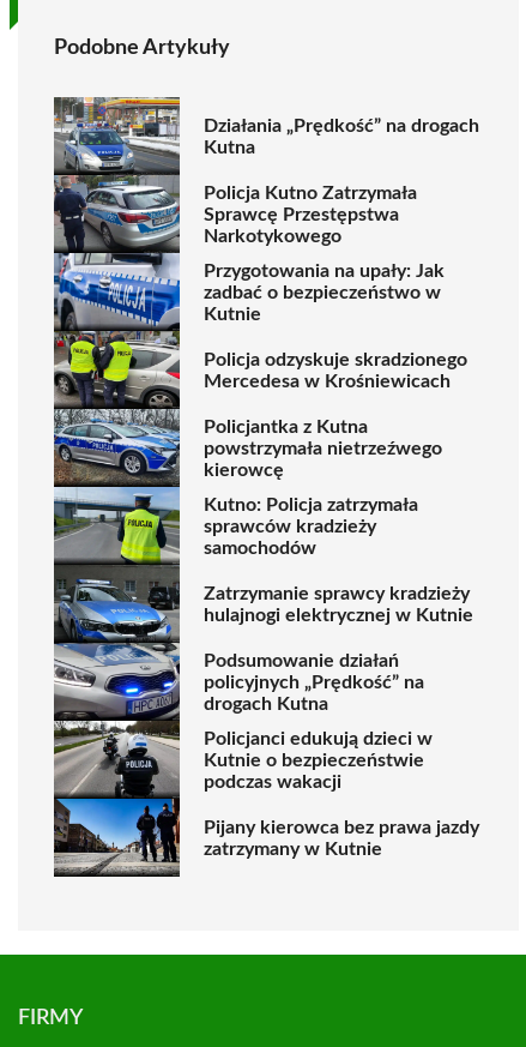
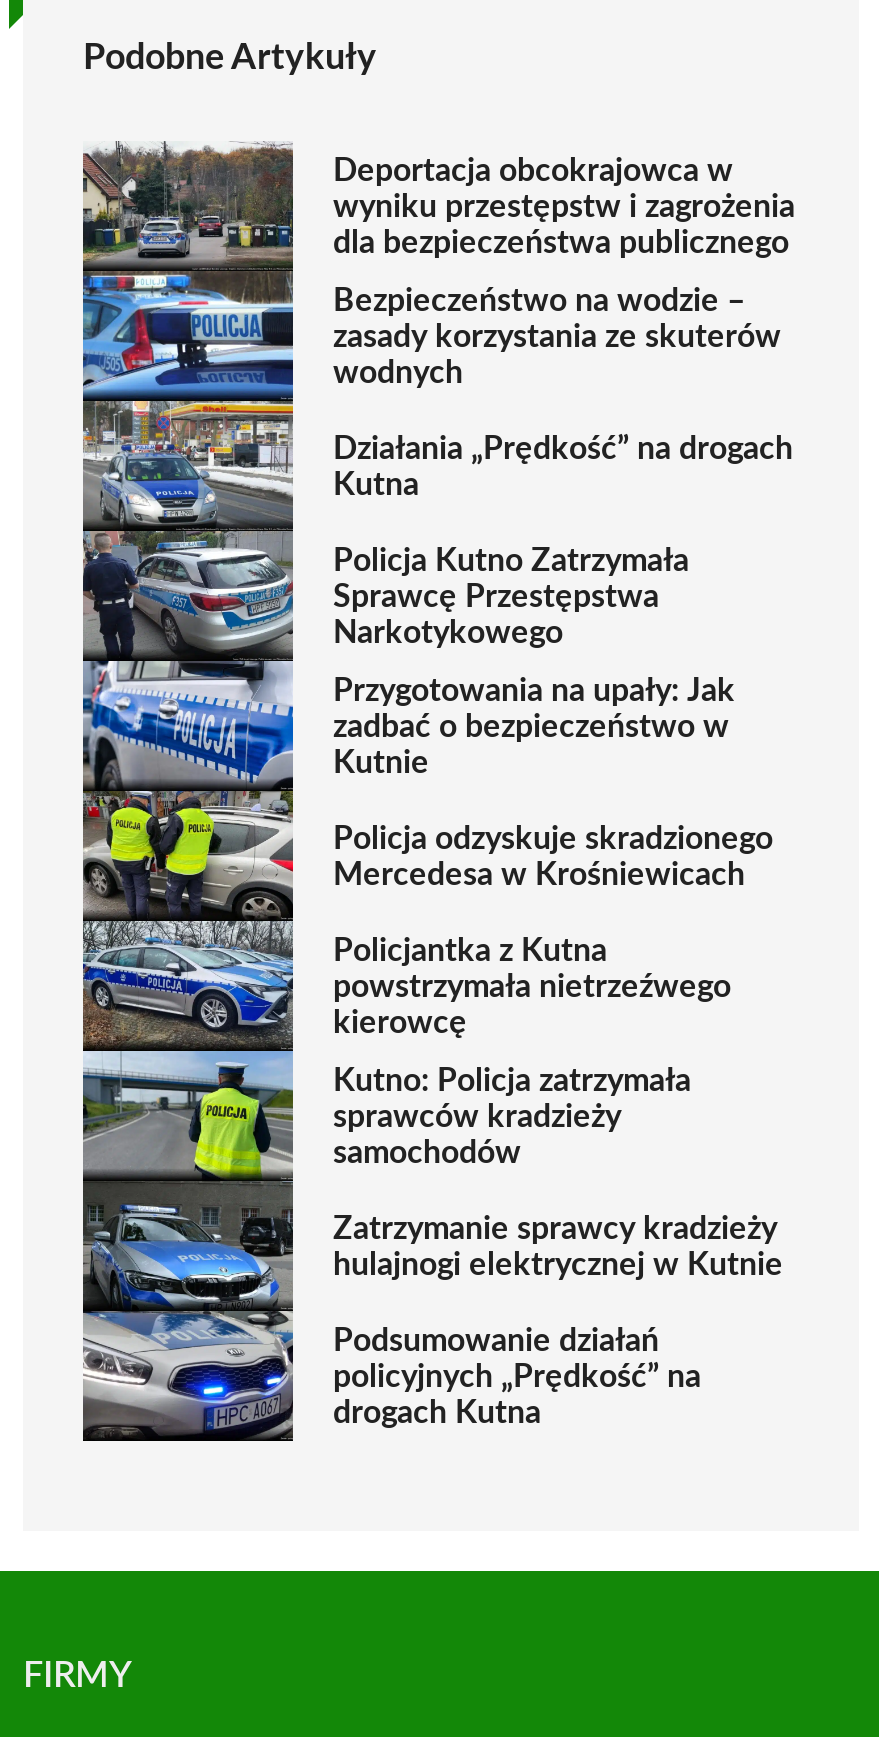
none -> [81,143,795,403] [image] | Deportacja obcokrajowca w | wyniku przestępstw i zagrożenia | dla bezpieczeństwa publicznego | Bezpieczeństwo na wodzie – | zasady korzystania ze skuterów | wodnych
moved [204,116,479,713] -> [333,432,793,1428]: Działania „Prędkość” na drogach | Kutna | Policja Kutno Zatrzymała | ... | policyjnych „Prędkość” na | drogach Kutna
[54,721,479,875] [image] | Policjanci edukują dzieci w | Kutnie o bezpieczeństwie | podczas wakacji | Pijany kierowca bez prawa jazdy | zatrzymany w Kutnie -> none

